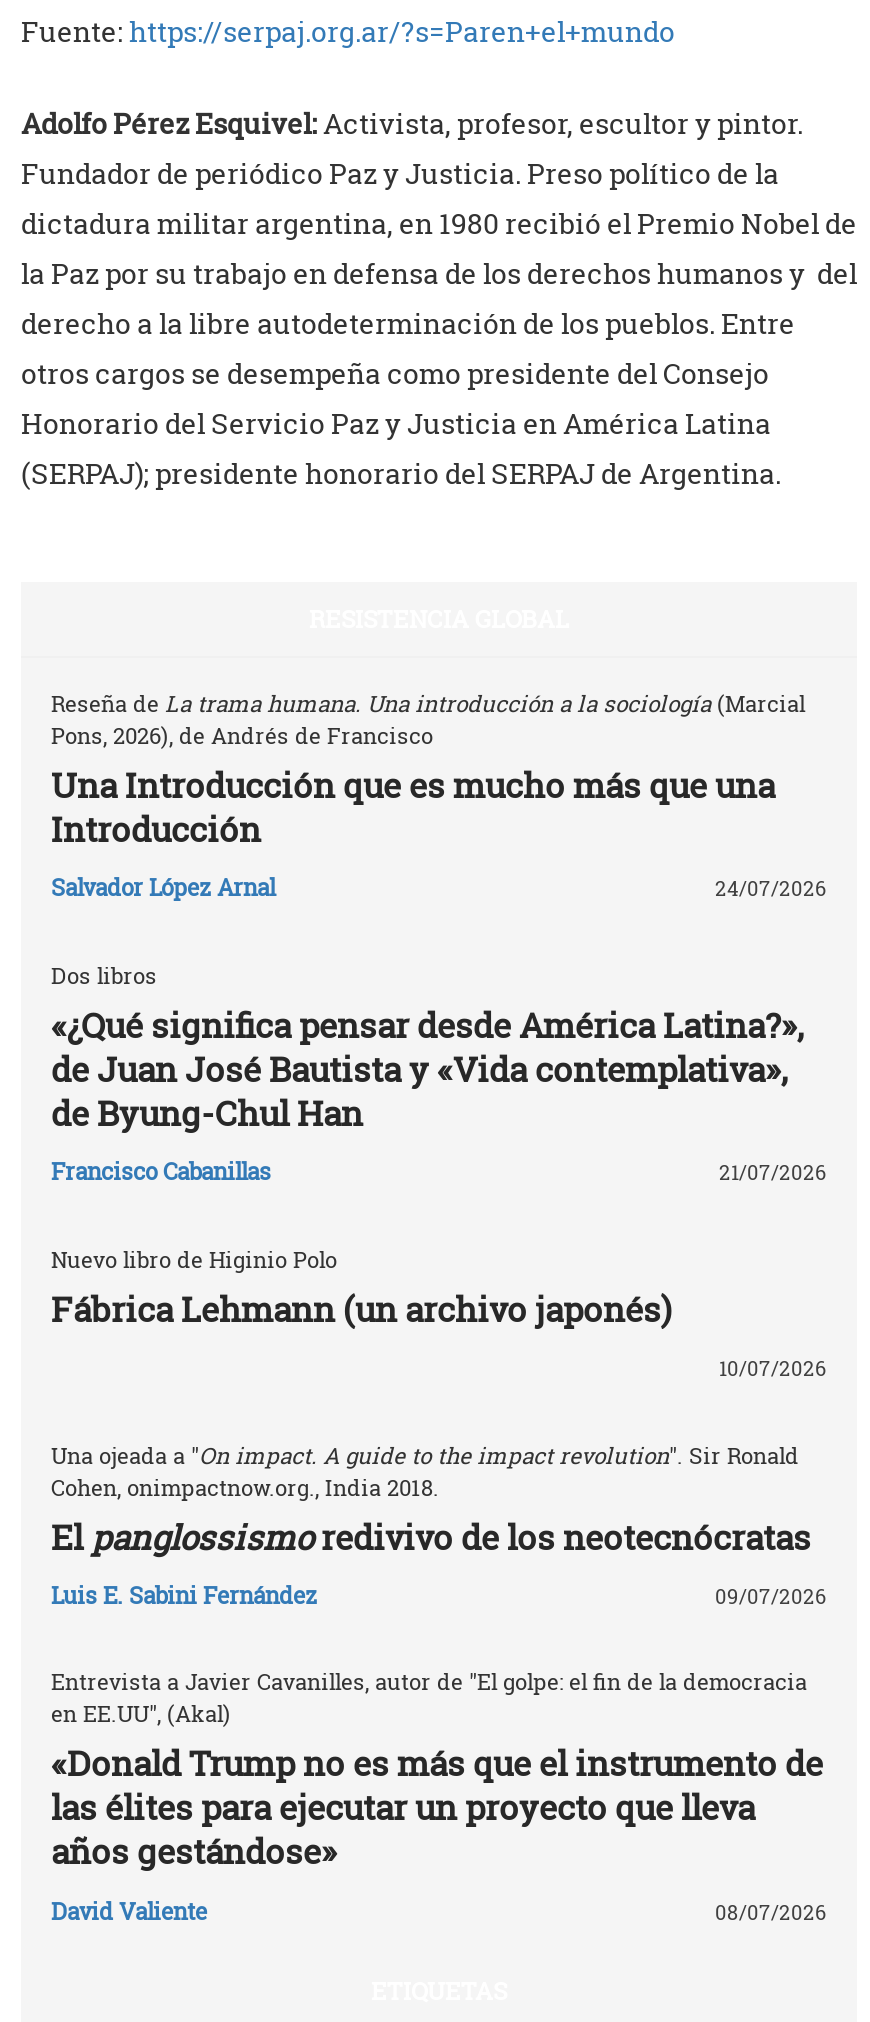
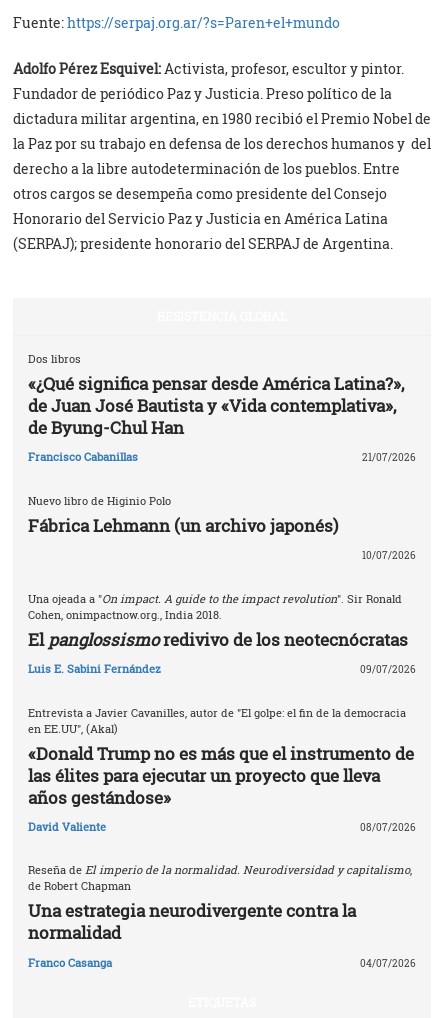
[51,687,827,902] Reseña de La trama humana. Una introducción a la sociología (Marcial | Pons, 2026), de Andrés de Francisco | Una Introducción que es mucho más que una | Introducción | Salvador López Arnal | 24/07/2026 -> none
moved [51,959,827,1926] -> [28,350,416,834]: Dos libros | «¿Qué significa pensar desde América Latina?», | de Juan José Bautista y «Vida contemplativa», | ... | David Valiente | 08/07/2026
none -> [28,862,416,970] Reseña de El imperio de la normalidad. Neurodiversidad y capitalismo | de Robert Chapman | Una estrategia neurodivergente contra la | normalidad | Franco Casanga | 04/07/2026

